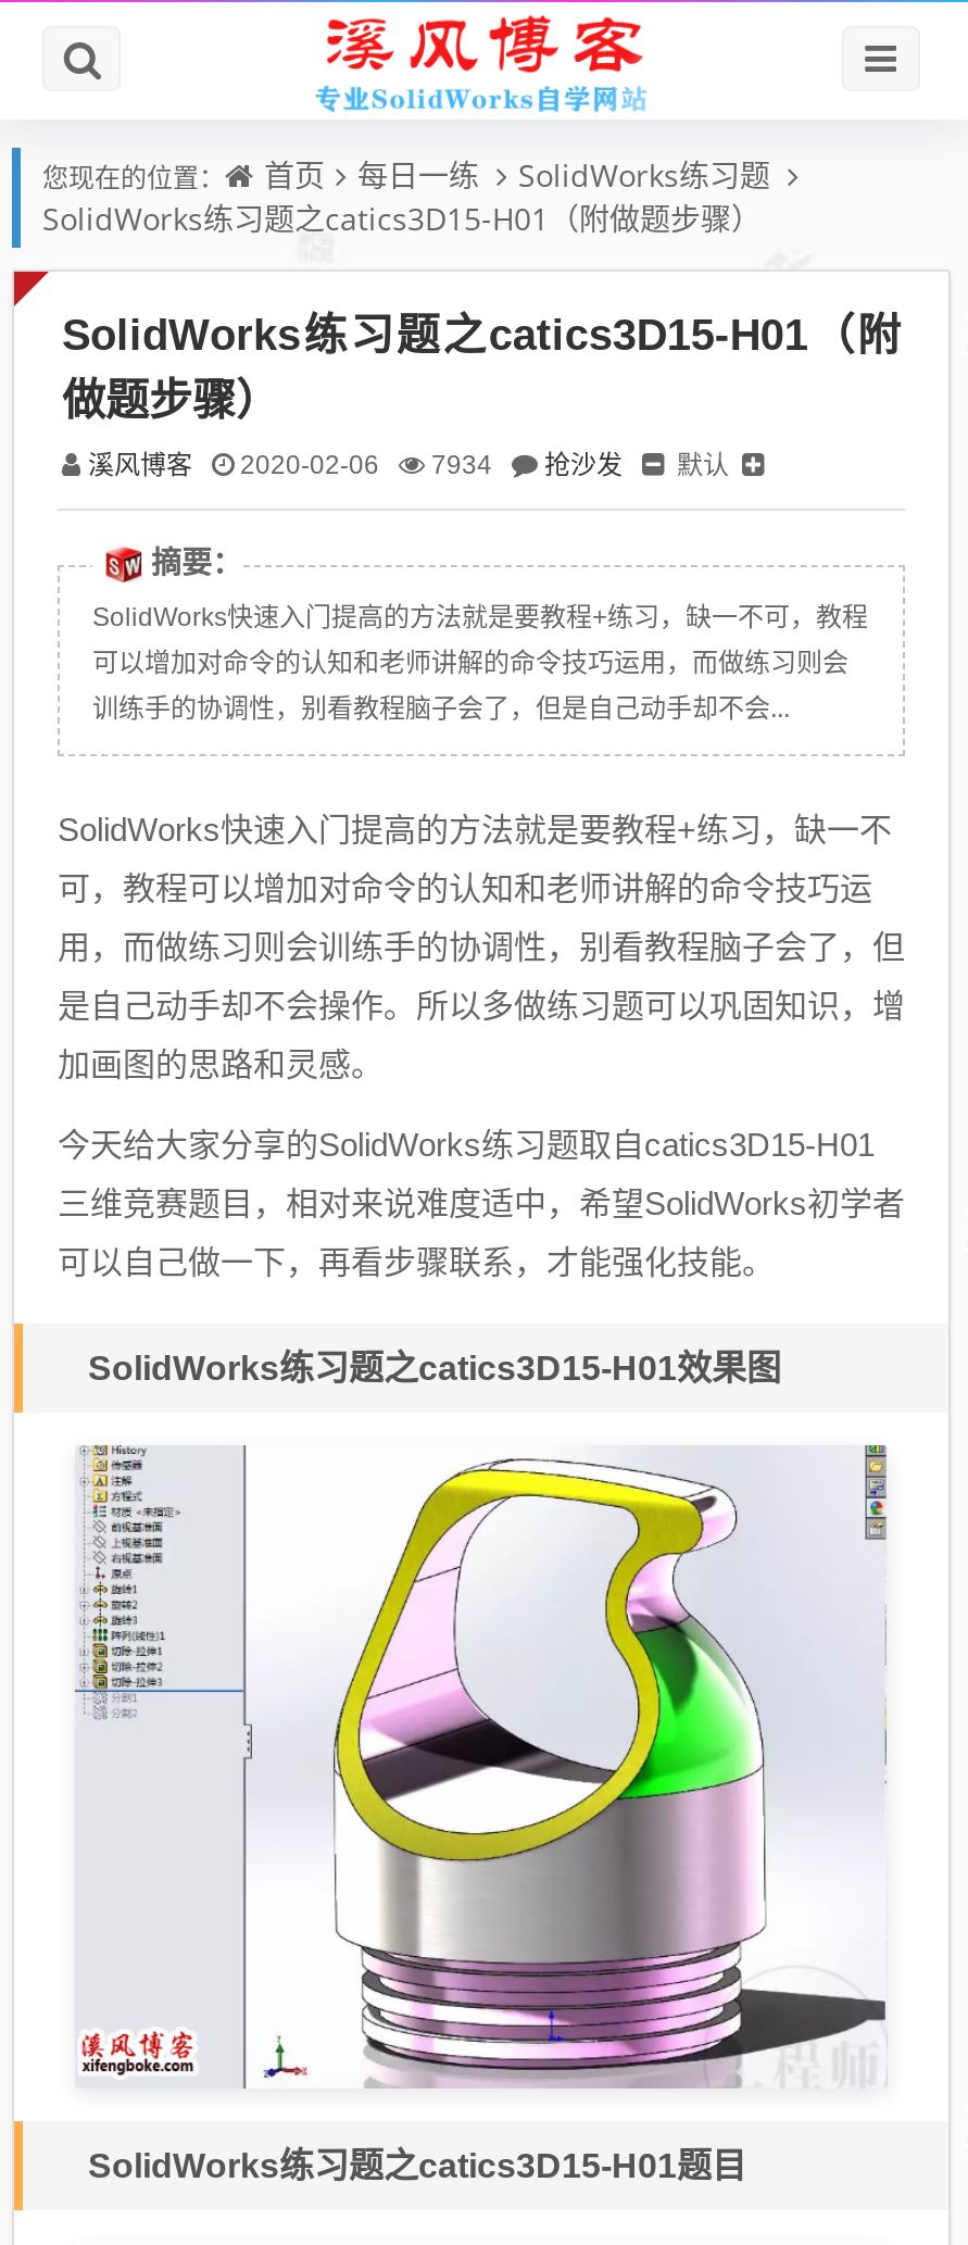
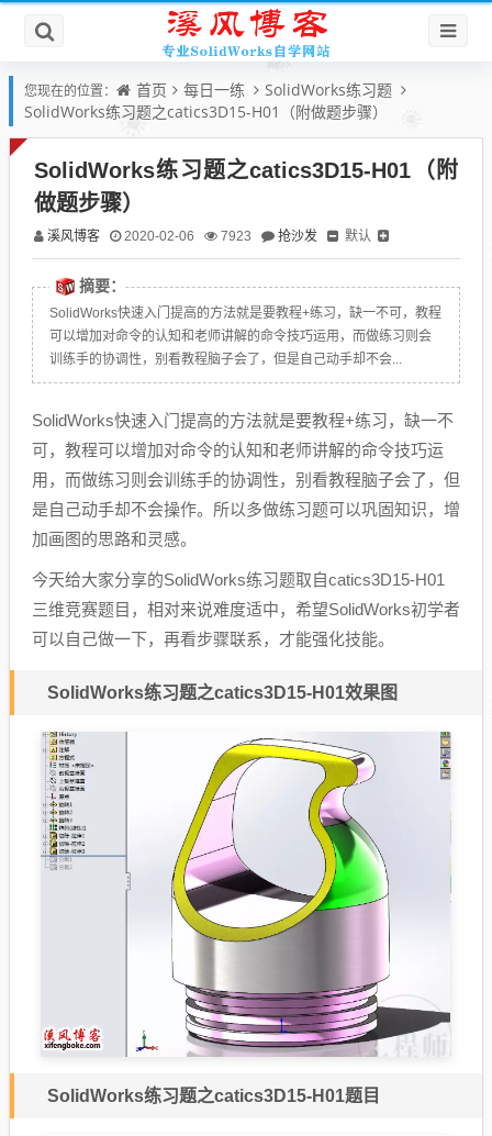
[88,446,729,482] 溪风博客 2020-02-06 7934 抢沙发 默认 -> [47,226,371,245] 溪风博客 2020-02-06 7923 抢沙发 默认

